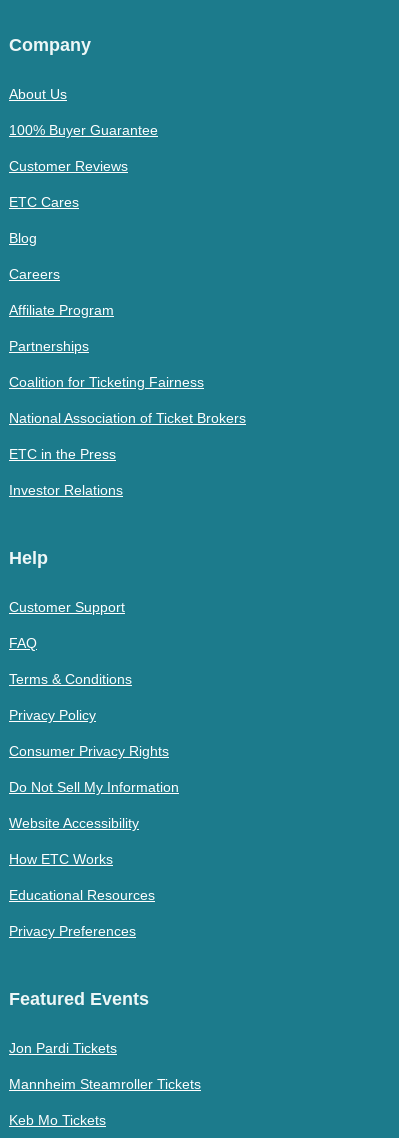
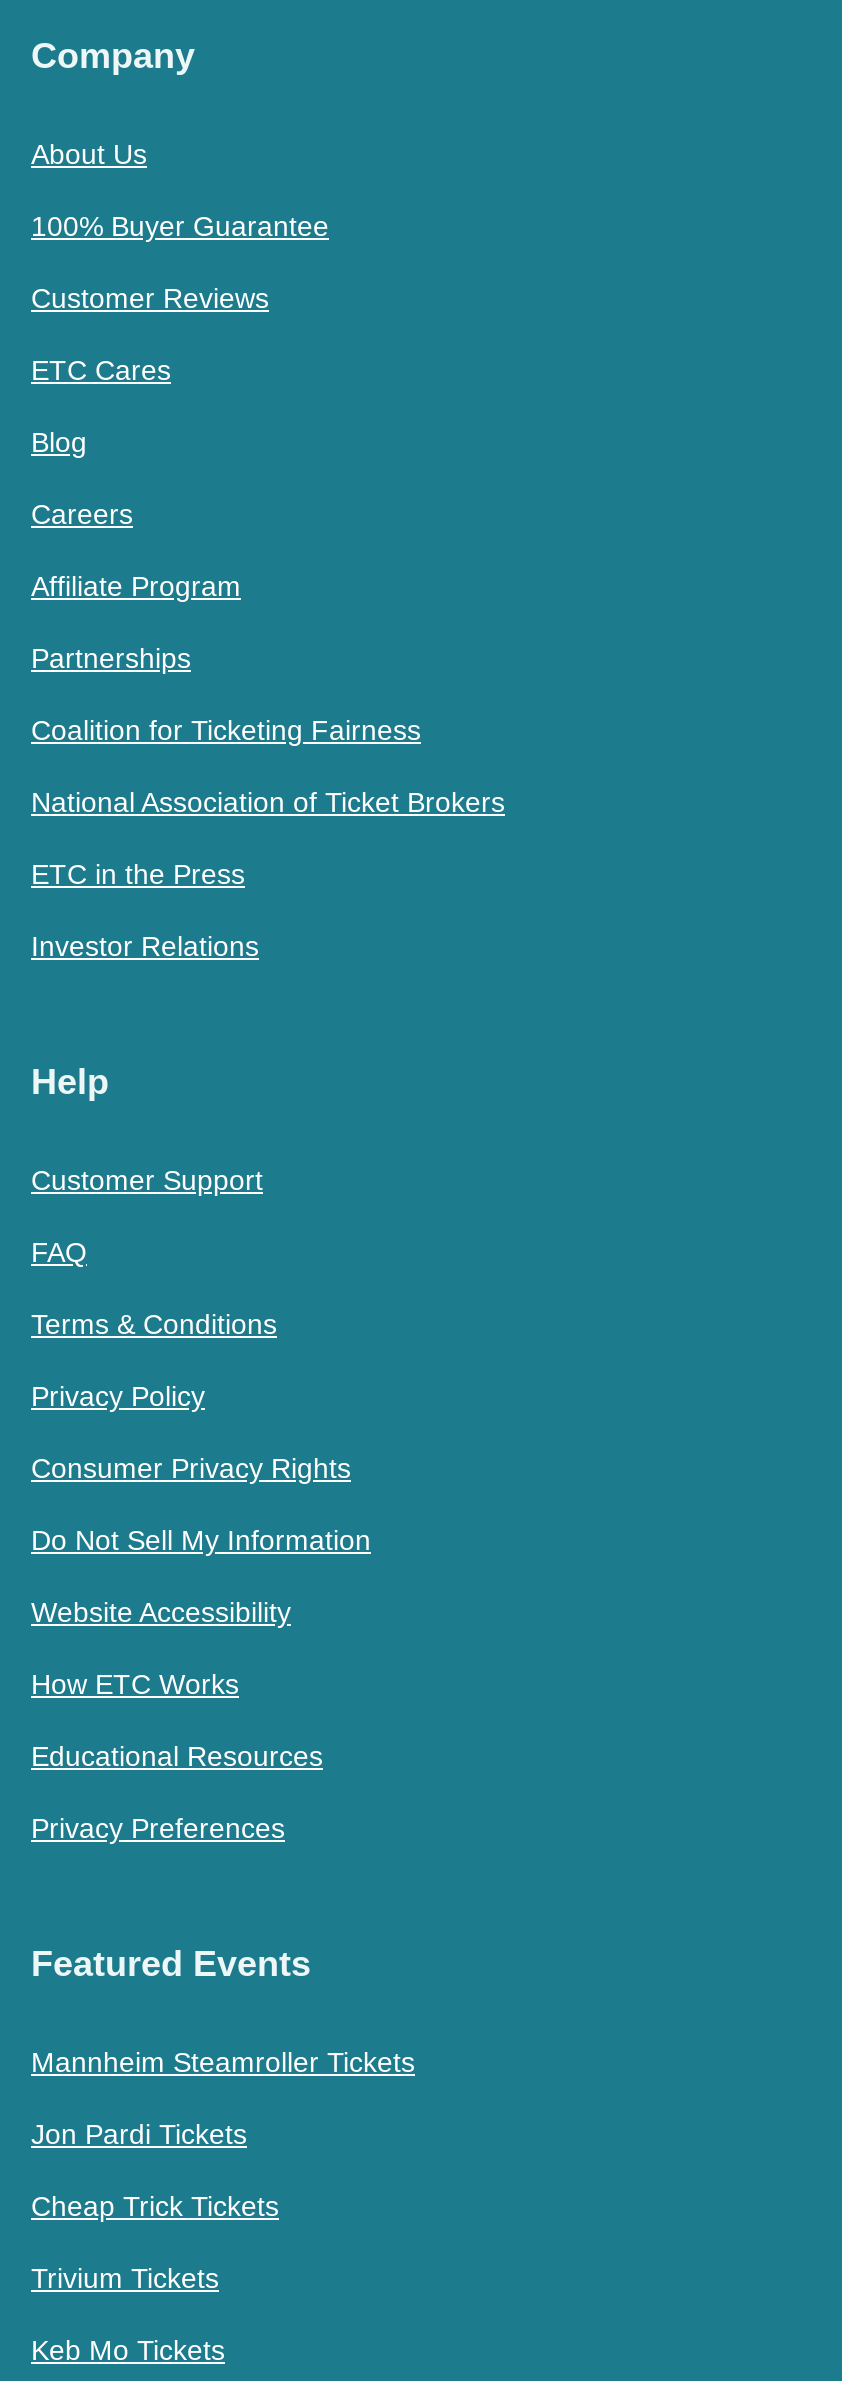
none -> [31,2189,279,2293] Cheap Trick Tickets | Trivium Tickets
moved [9,1075,201,1091] -> [31,2045,415,2077]: Mannheim Steamroller Tickets

